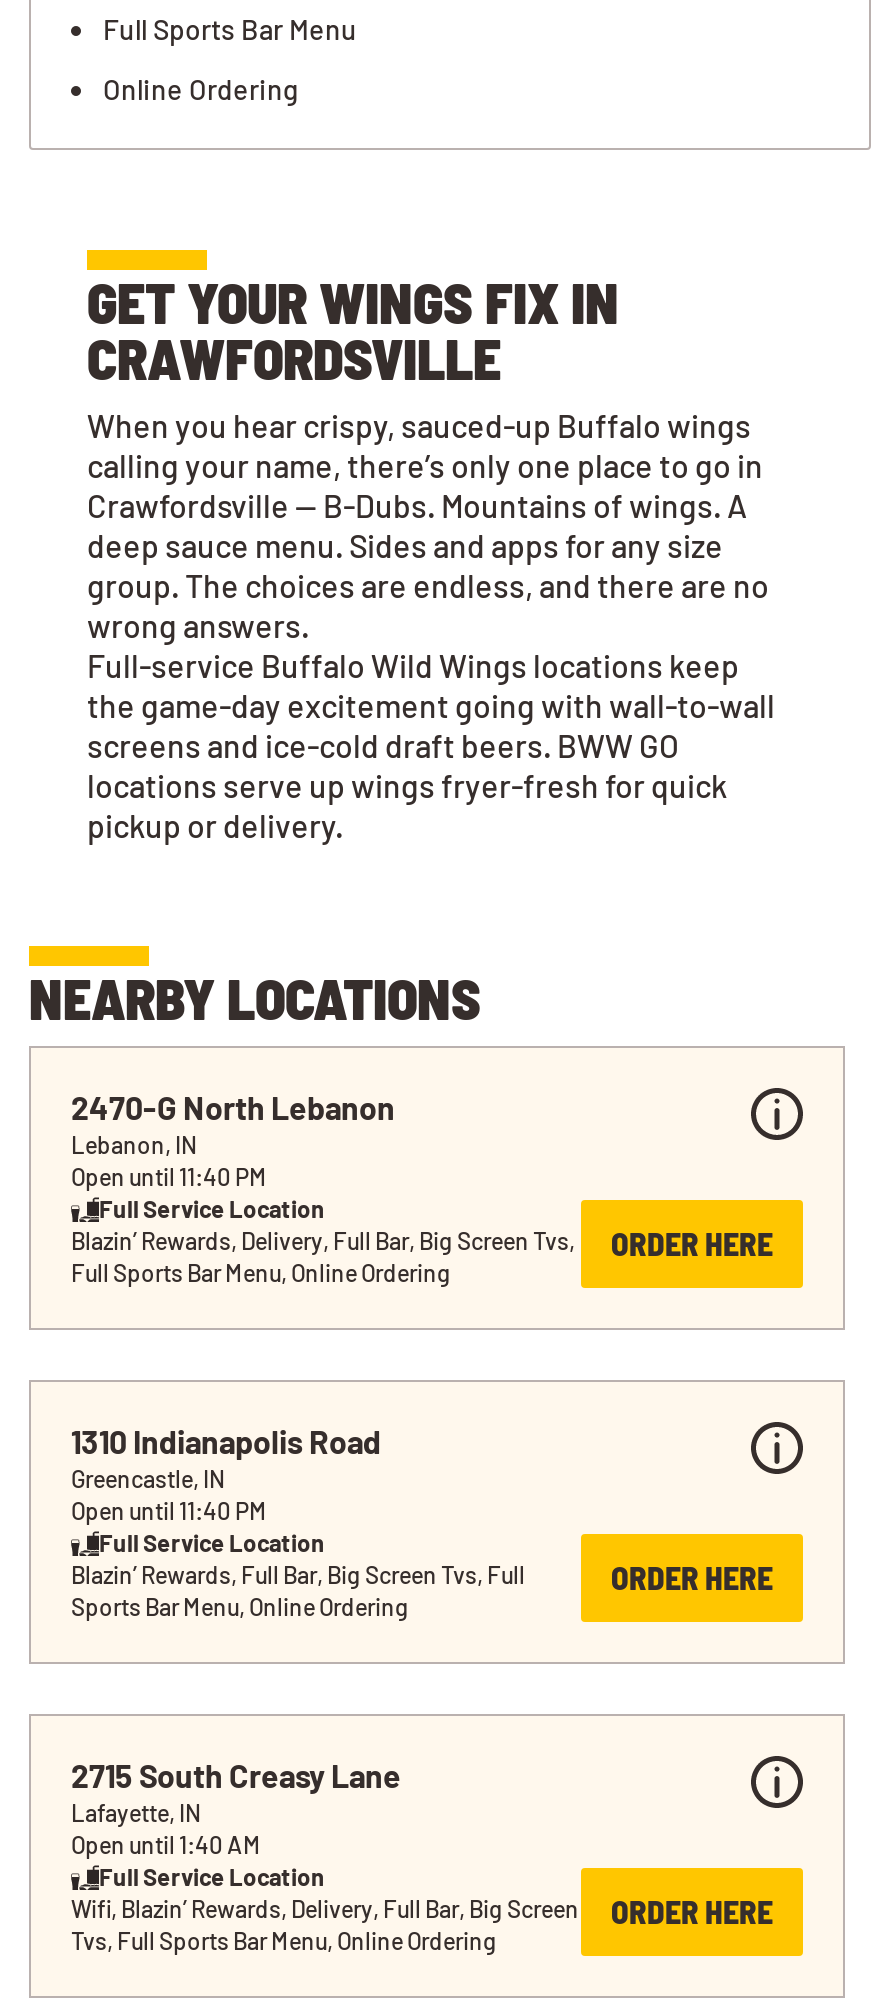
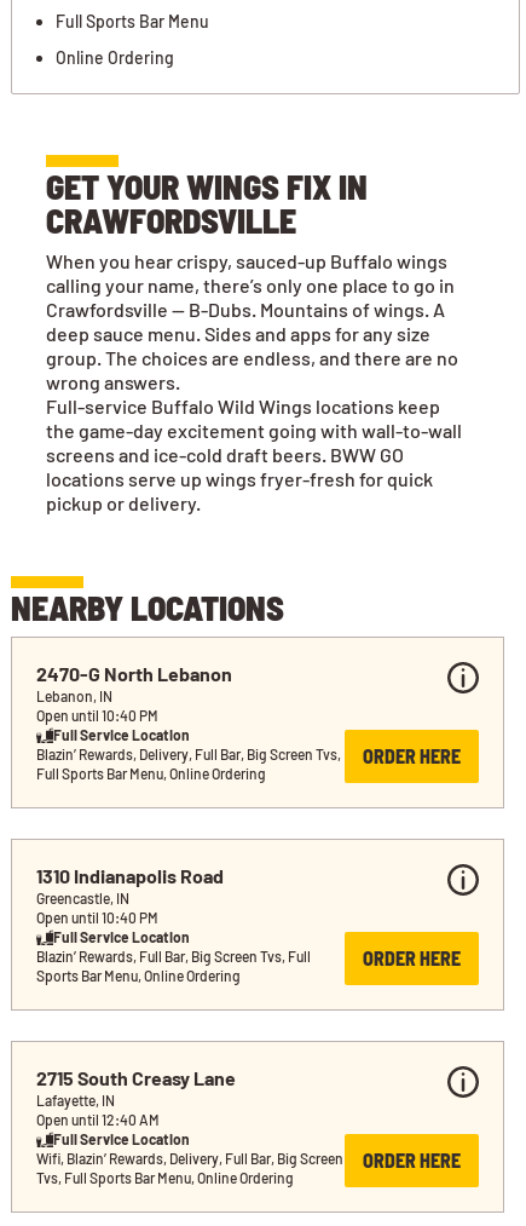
[71,1162,267,1190] Open until 11:40 PM -> [36,707,158,724] Open until 10:40 PM
[71,1496,267,1524] Open until 11:40 PM -> [36,909,158,926] Open until 10:40 PM
[71,1830,261,1858] Open until 1:40 AM -> [36,1111,160,1128] Open until 12:40 AM

